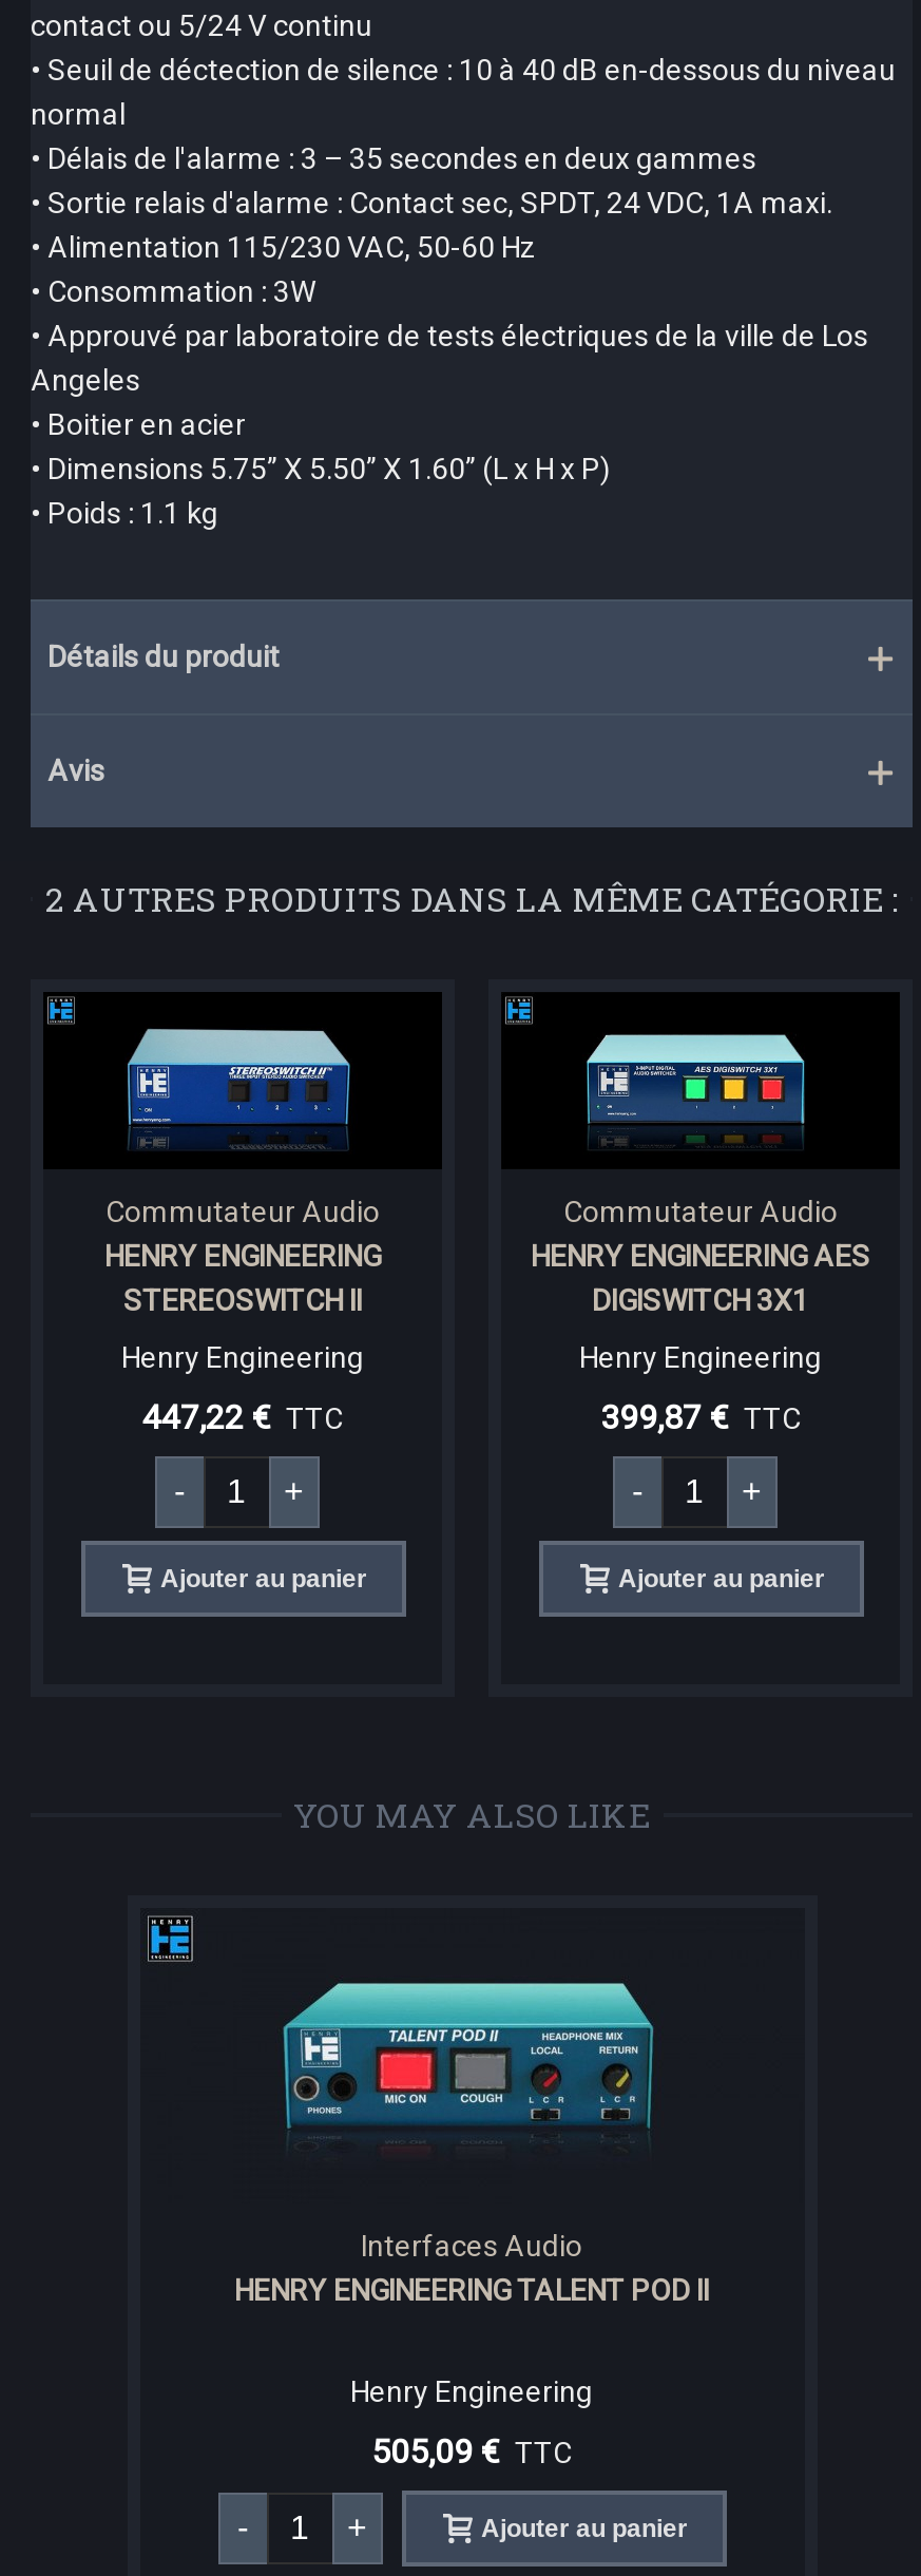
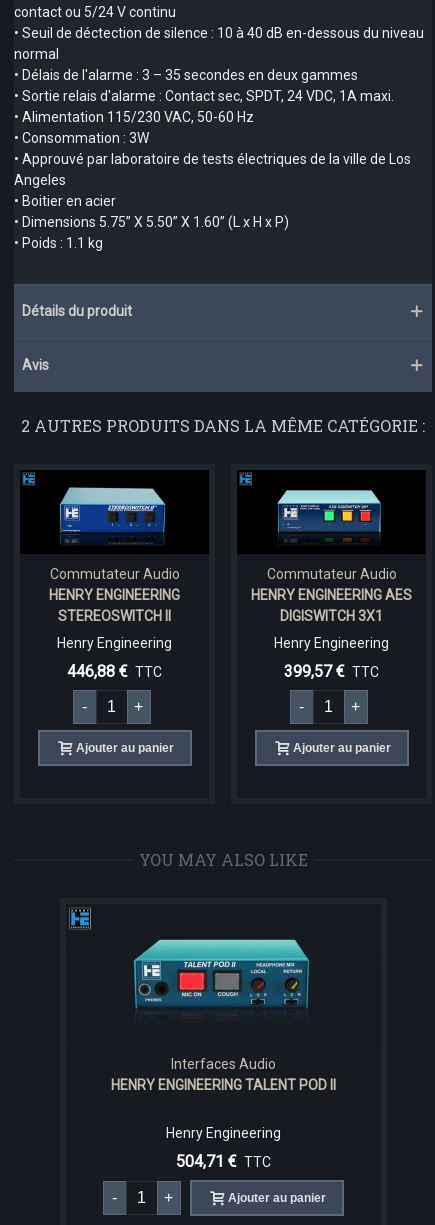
[142,1397,343,1437] 447,22 € TTC -> [67,662,162,681] 446,88 € TTC
[600,1397,801,1437] 399,87 € TTC -> [284,662,379,681] 399,57 € TTC
[371,2431,572,2471] 505,09 € TTC -> [175,1152,270,1171] 504,71 € TTC

